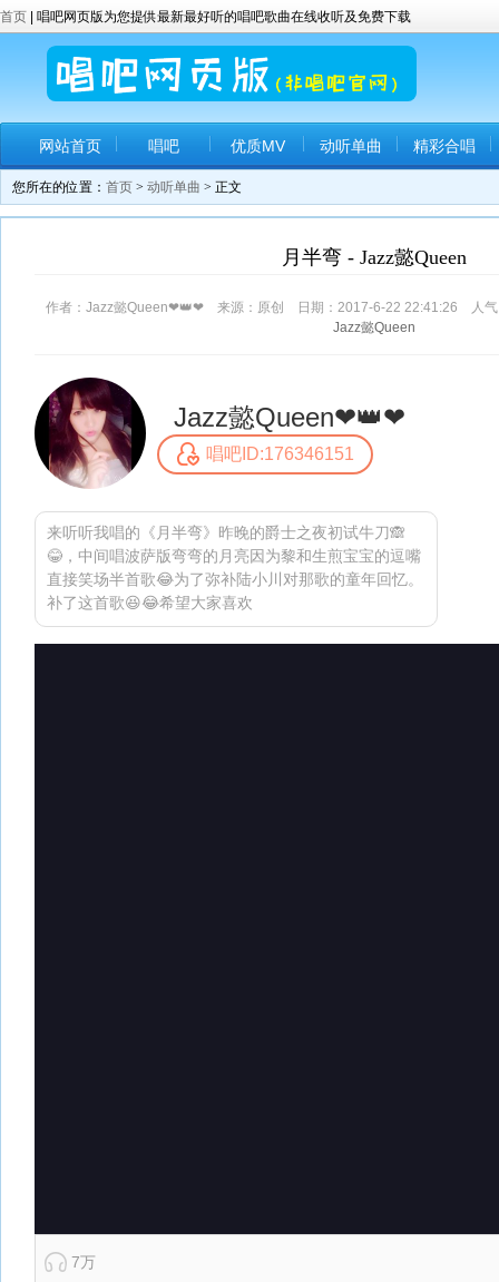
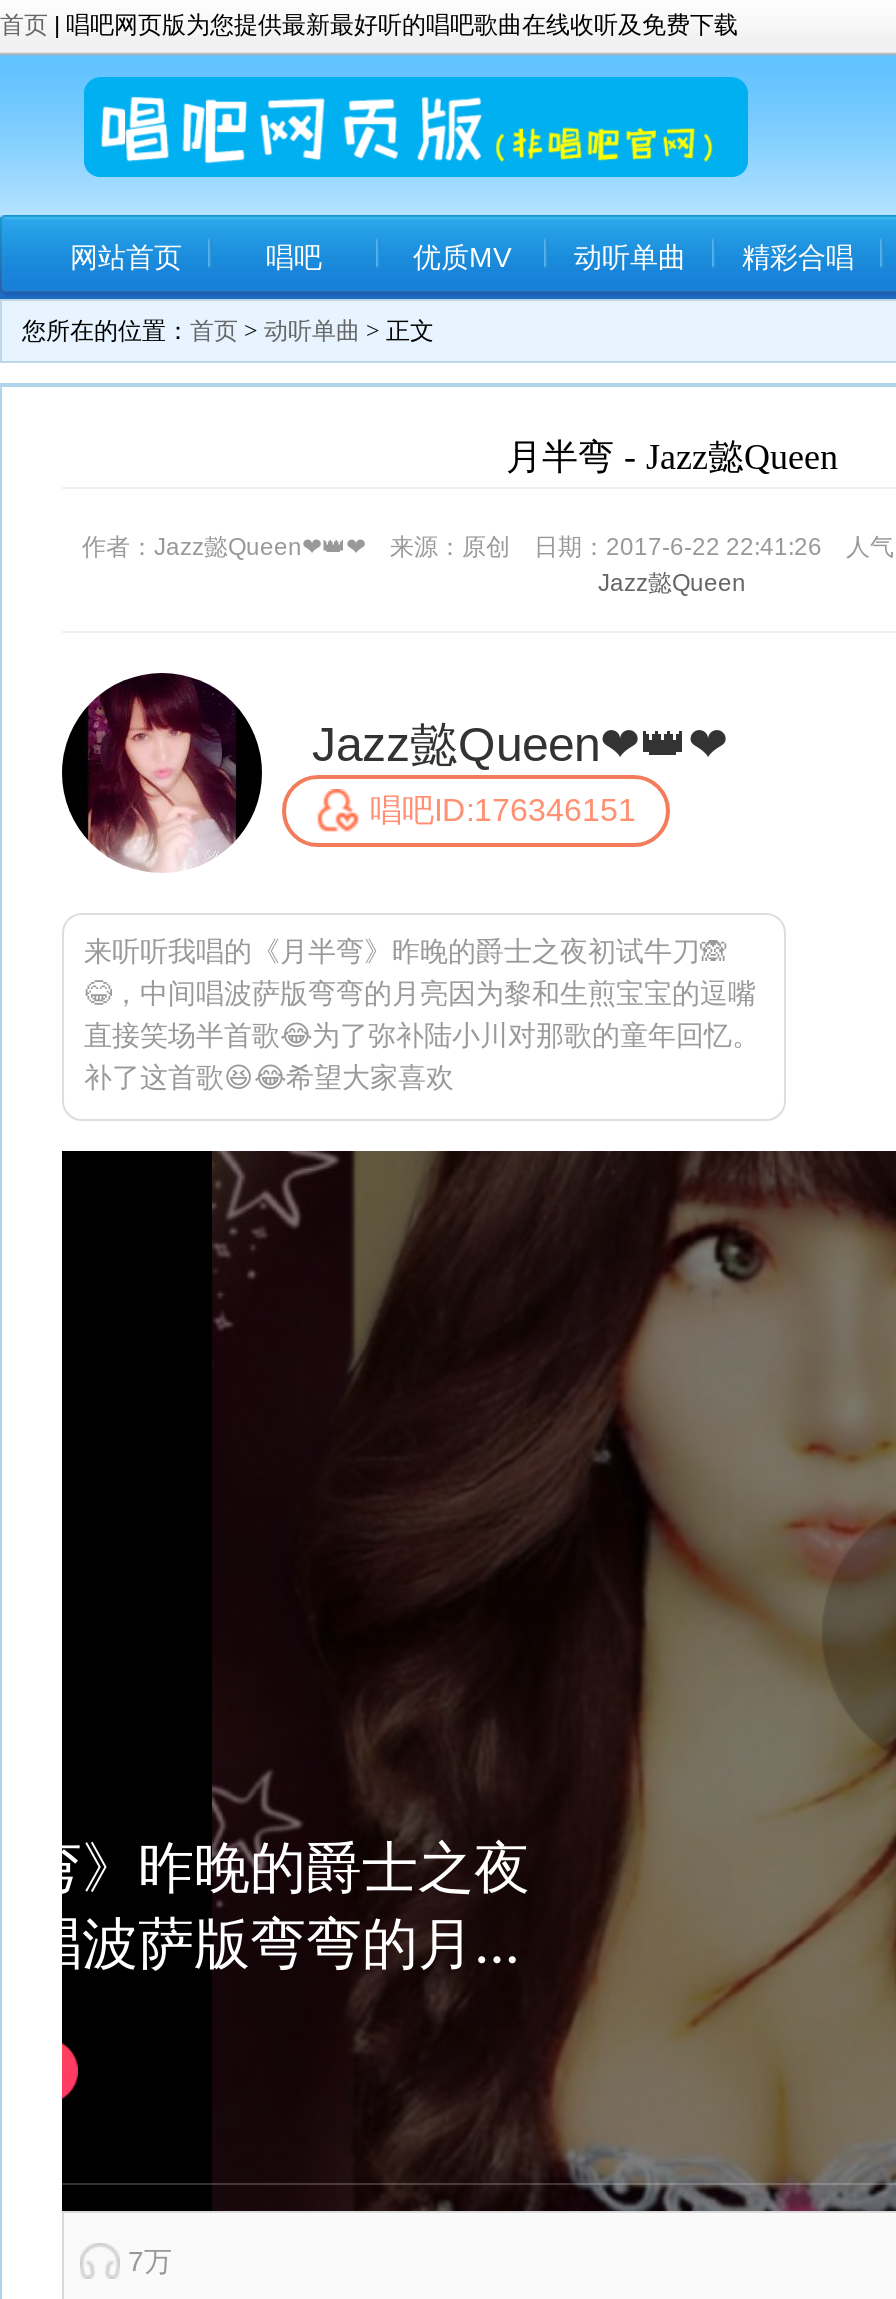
none -> [60,1151,890,2211] [image]

